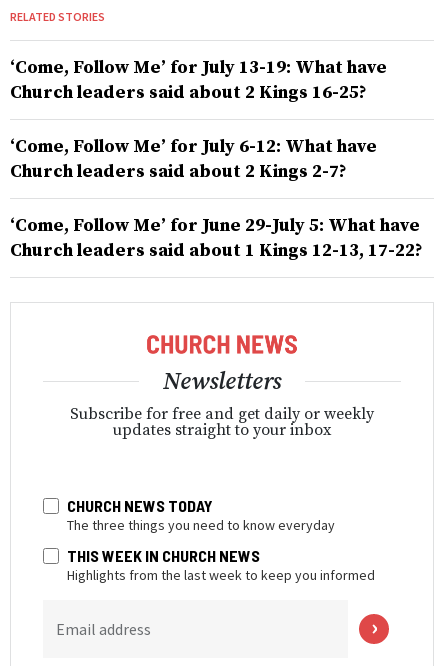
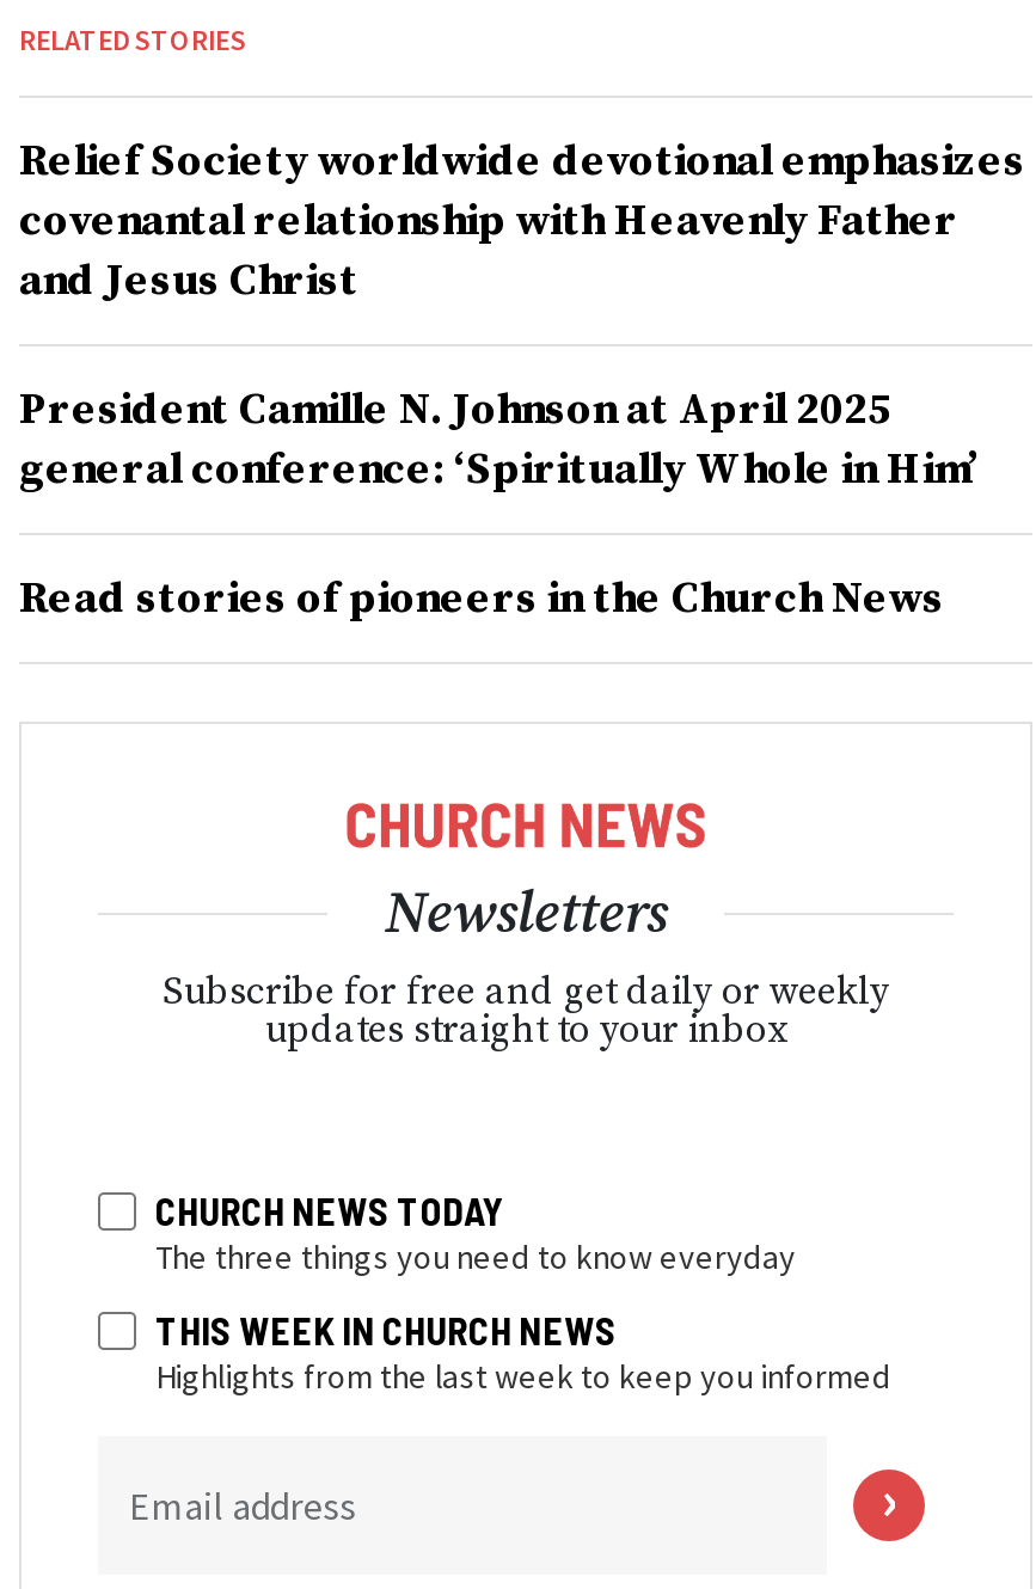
[10,56,387,104] ‘Come, Follow Me’ for July 13-19: What have | Church leaders said about 2 Kings 16-25? -> [19,134,1025,308] Relief Society worldwide devotional emphasizes | covenantal relationship with Heavenly Father | and Jesus Christ
[10,135,377,183] ‘Come, Follow Me’ for July 6-12: What have | Church leaders said about 2 Kings 2-7? -> [19,383,980,497] President Camille N. Johnson at April 2025 | general conference: ‘Spiritually Whole in Him’
[10,214,423,262] ‘Come, Follow Me’ for June 29-July 5: What have | Church leaders said about 1 Kings 12-13, 17-22? -> [19,571,944,626] Read stories of pioneers in the Church News

